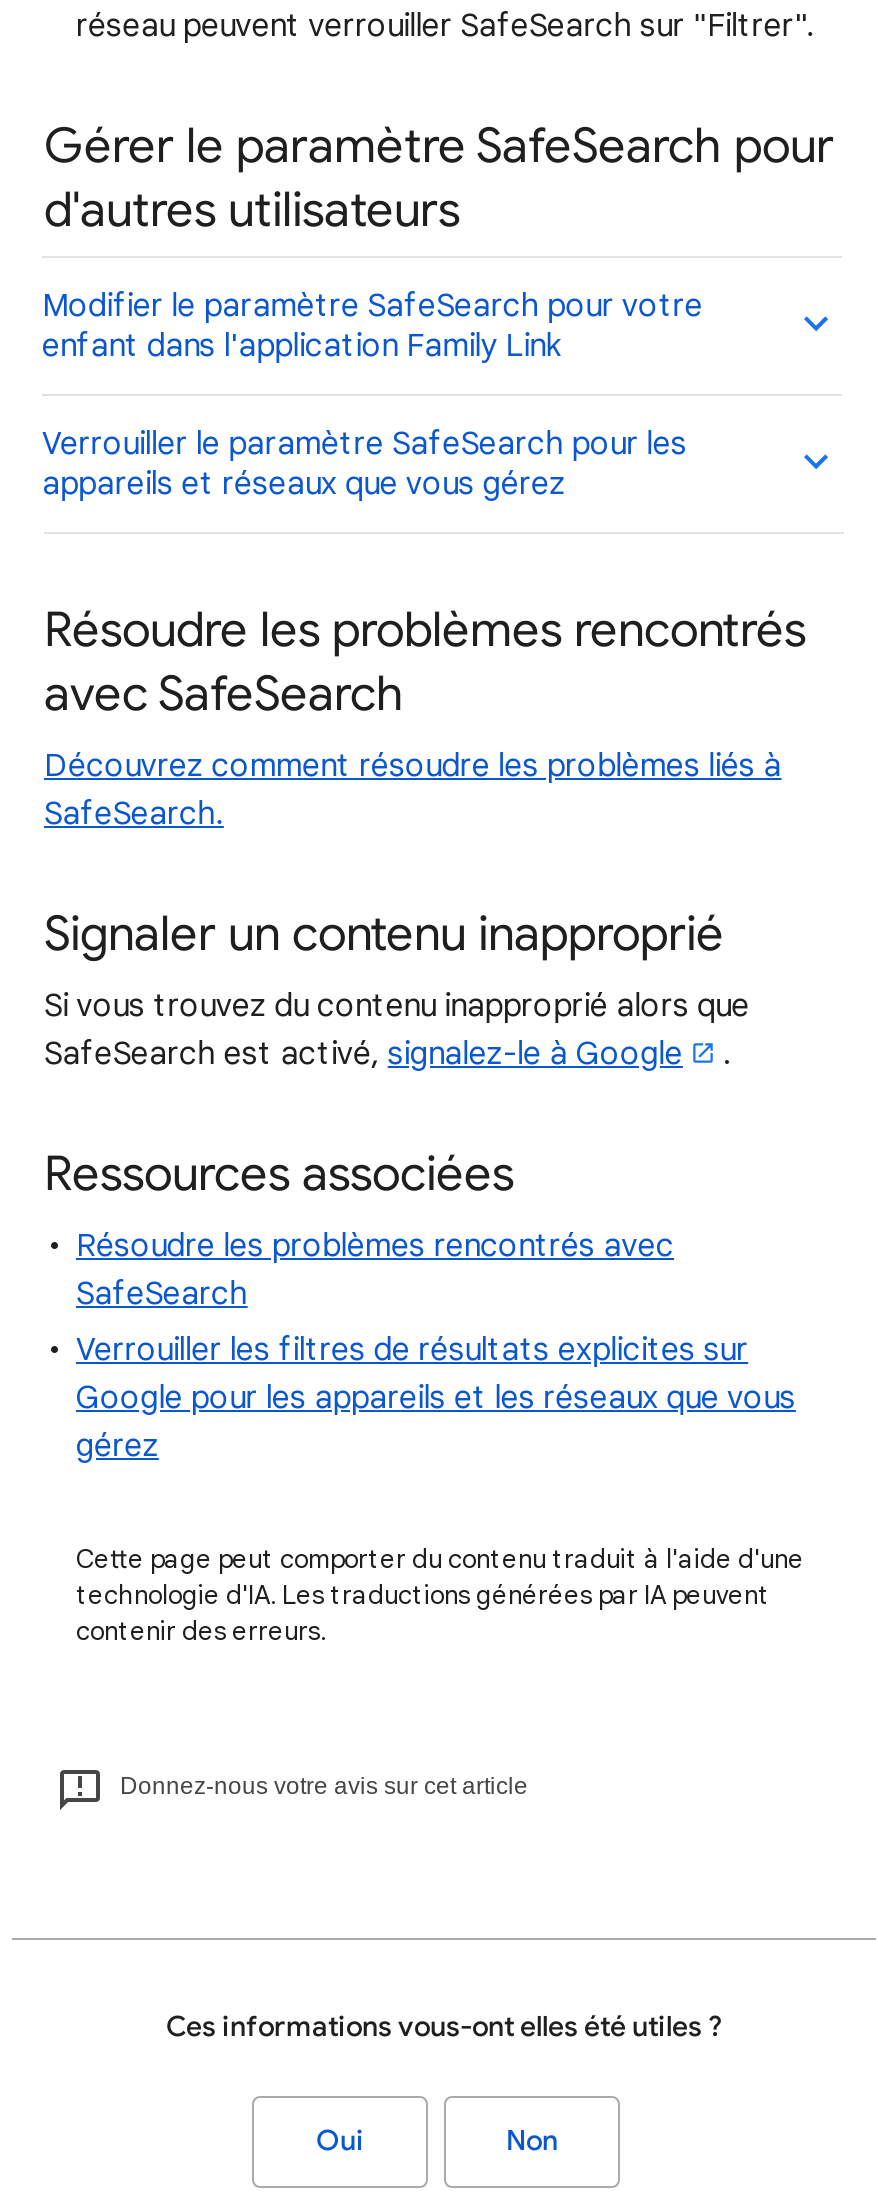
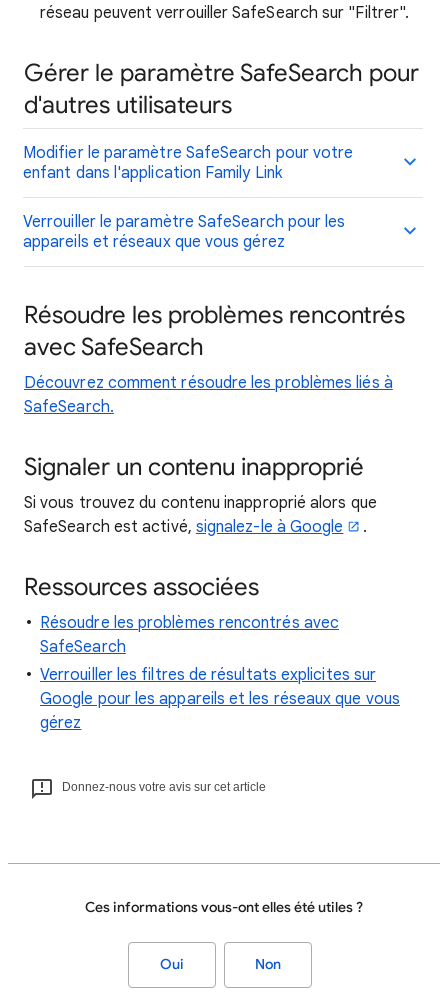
[76,1542,804,1648] Cette page peut comporter du contenu traduit à l'aide d'une | technologie d'IA. Les traductions générées par IA peuvent | contenir des erreurs. -> none

